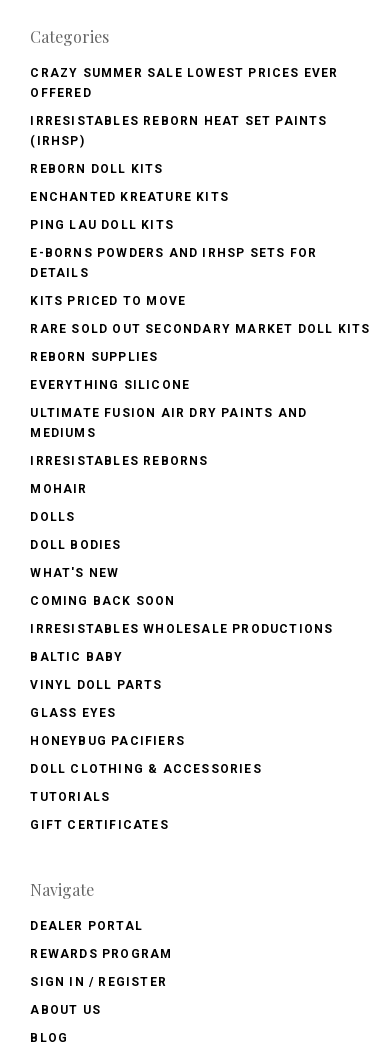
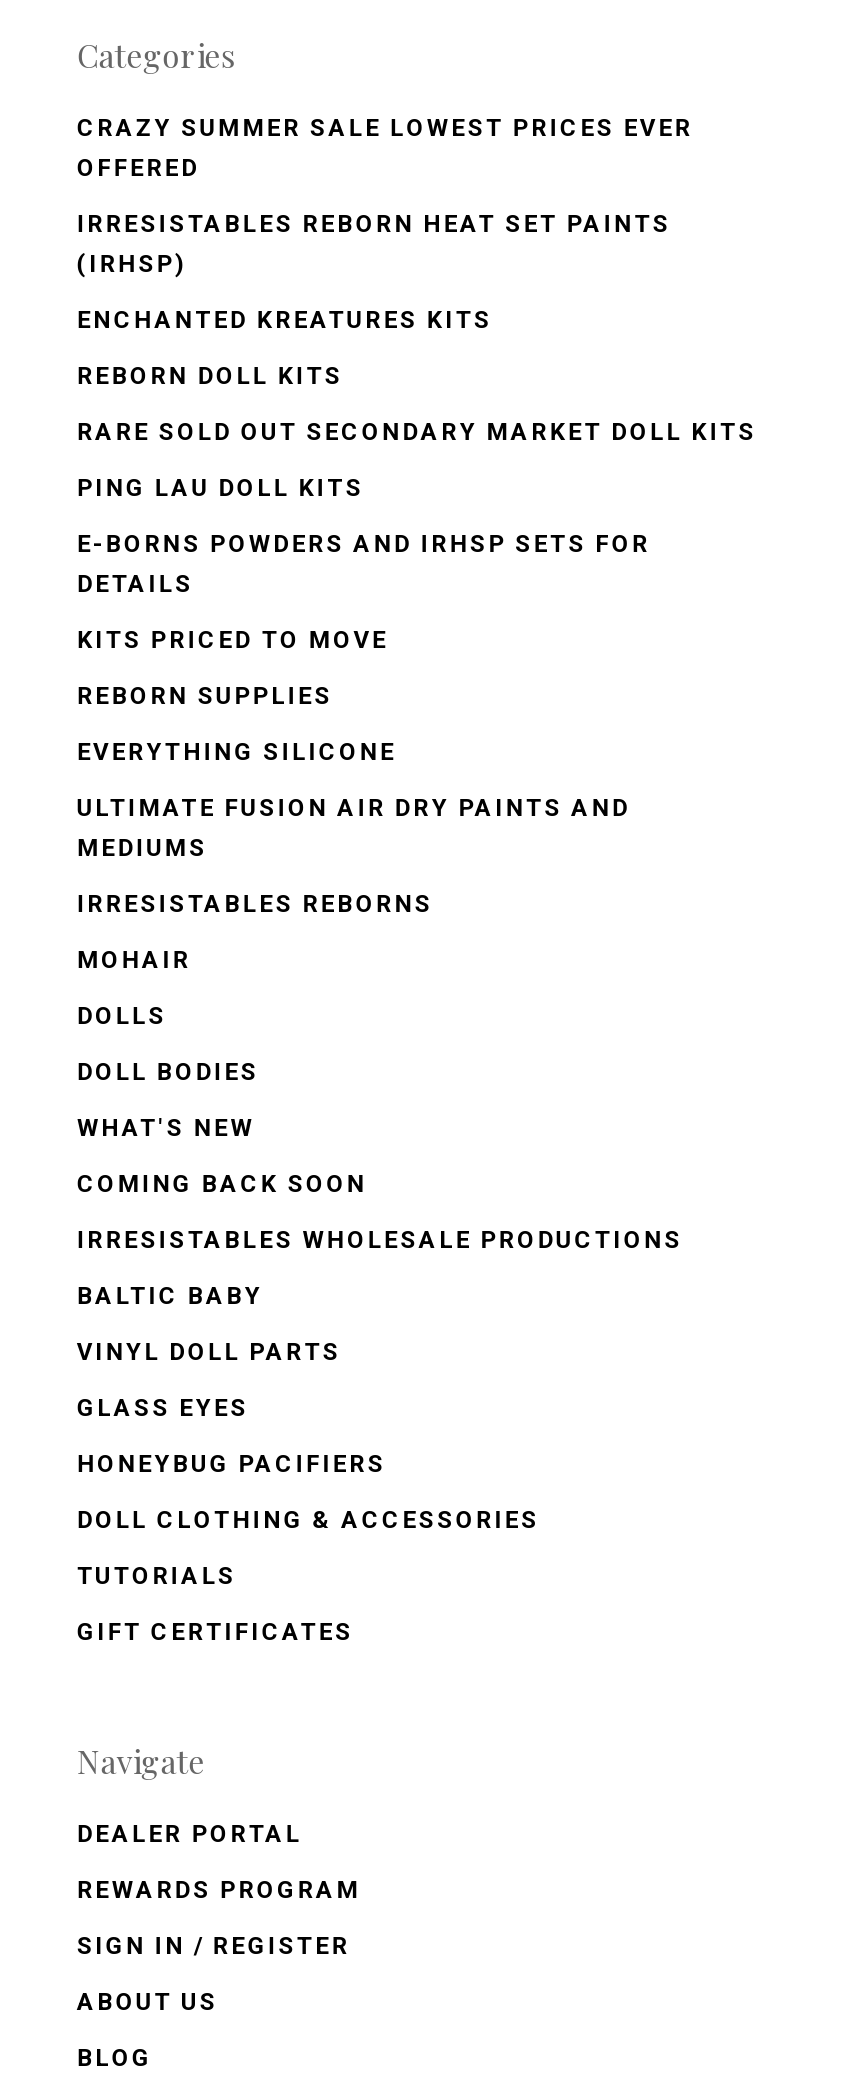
none -> [77,305,492,333] ENCHANTED KREATURES KITS
moved [30,162,163,176] -> [77,361,343,389]: REBORN DOLL KITS
[30,190,229,204] ENCHANTED KREATURE KITS -> none
moved [30,218,317,308] -> [77,473,650,653]: PING LAU DOLL KITS | E-BORNS POWDERS AND IRHSP SETS FOR | DETAILS | KITS PRICED TO MOVE
moved [30,322,370,336] -> [77,417,757,445]: RARE SOLD OUT SECONDARY MARKET DOLL KITS

